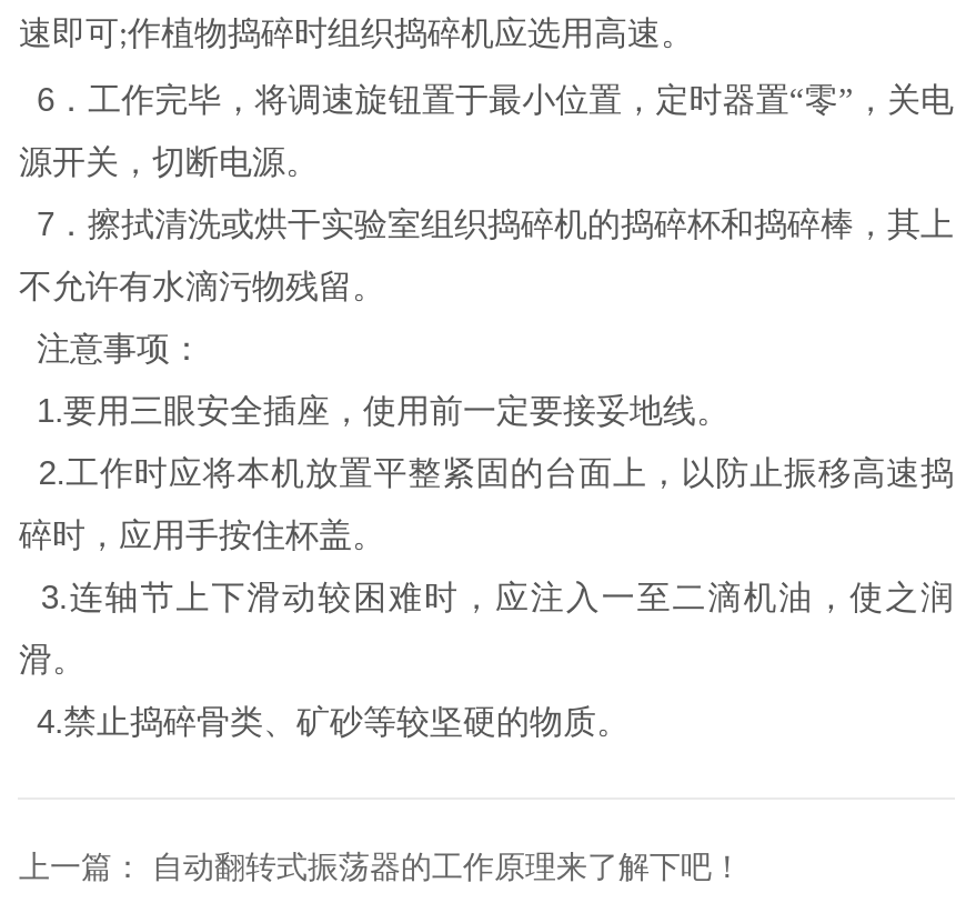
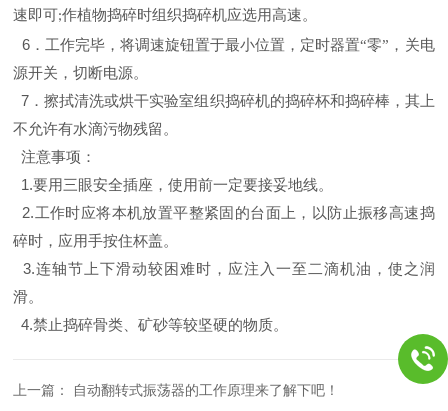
none -> [397,333,445,385] [image]

